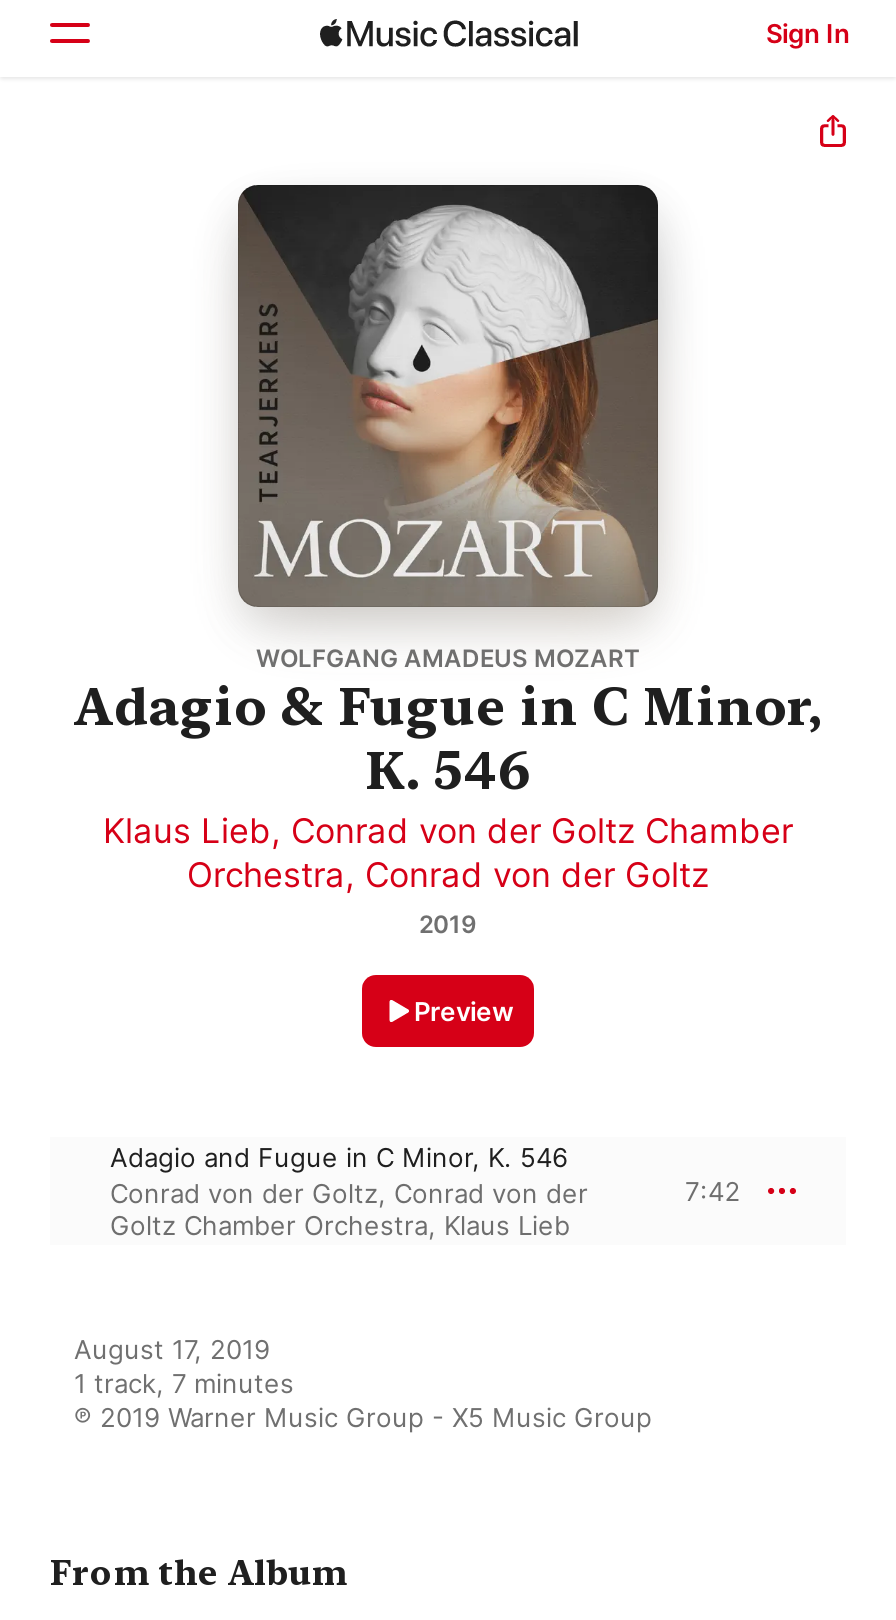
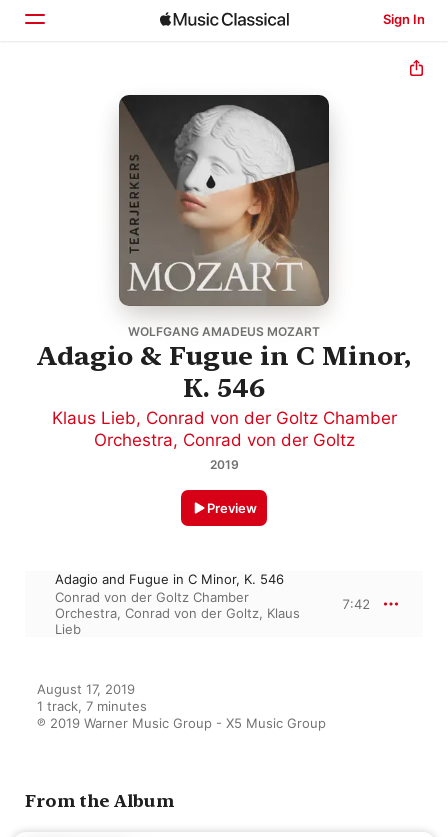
[110,1177,588,1241] Conrad von der Goltz, Conrad von der | Goltz Chamber Orchestra, Klaus Lieb -> [55,589,300,637] Conrad von der Goltz Chamber | Orchestra, Conrad von der Goltz, Klaus | Lieb

